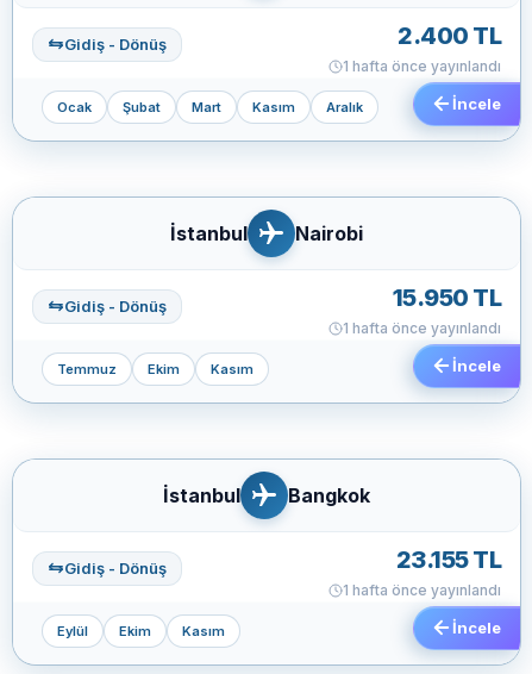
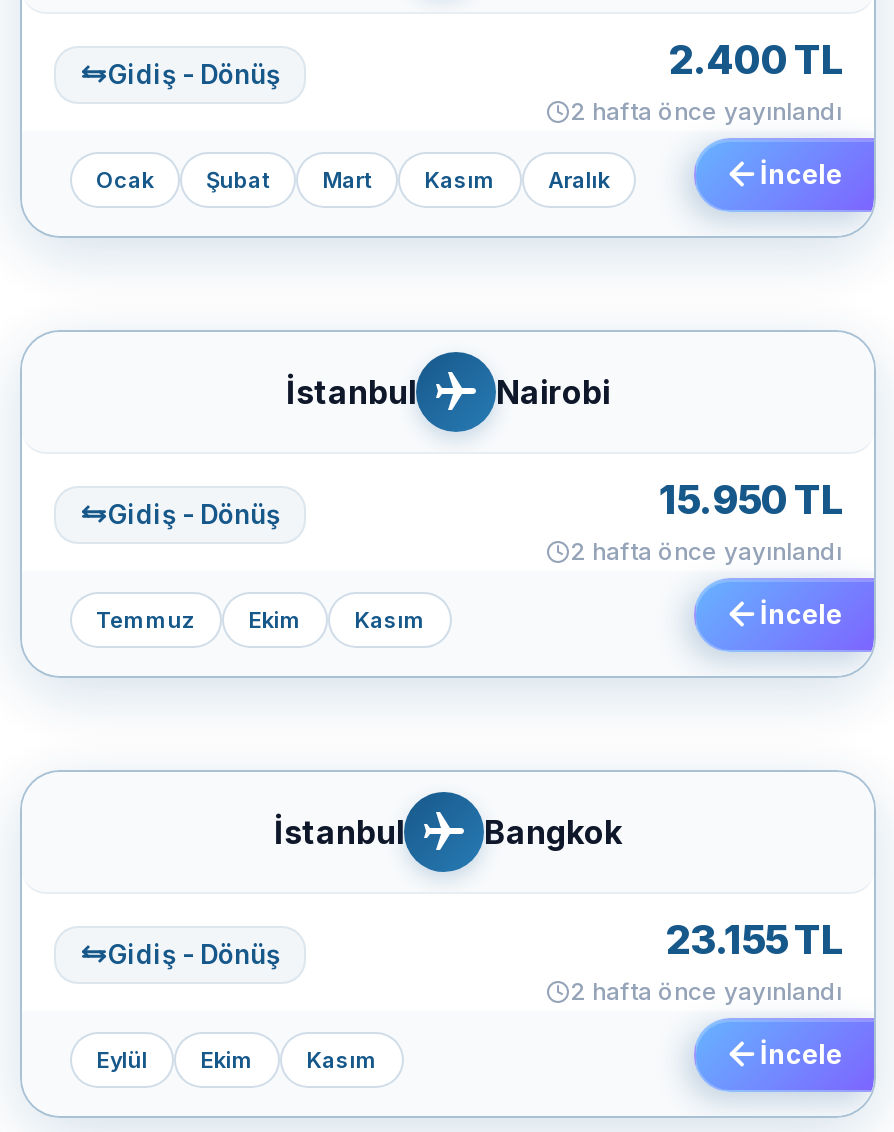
[343,57,501,75] 1 hafta önce yayınlandı -> [570,96,842,126] 2 hafta önce yayınlandı
[343,319,501,337] 1 hafta önce yayınlandı -> [570,536,842,566] 2 hafta önce yayınlandı
[343,581,501,599] 1 hafta önce yayınlandı -> [570,976,842,1006] 2 hafta önce yayınlandı

